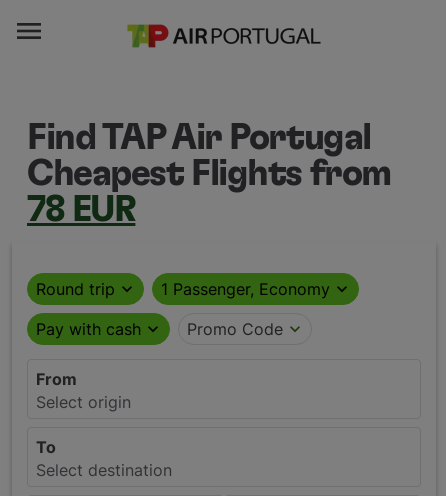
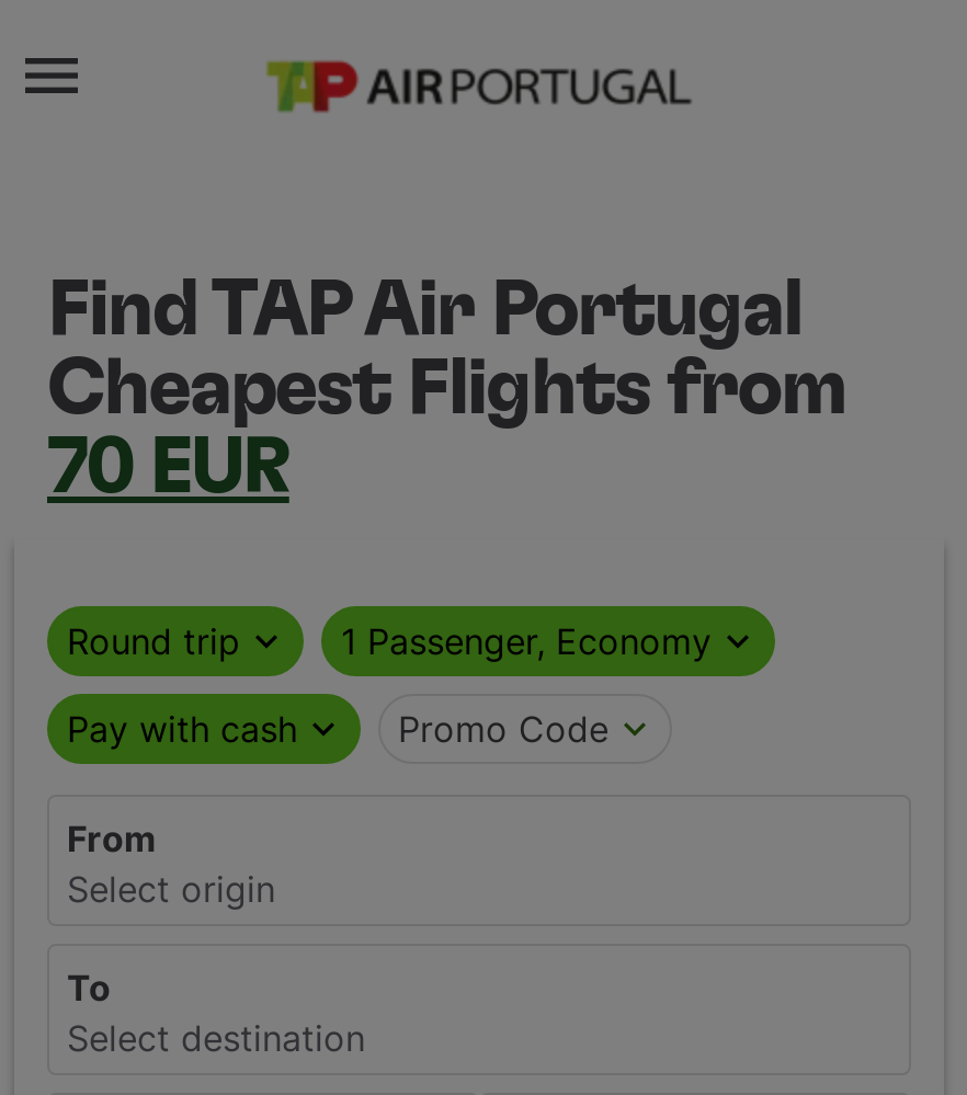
[27,192,135,228] 78 EUR -> [47,429,289,507] 70 EUR

